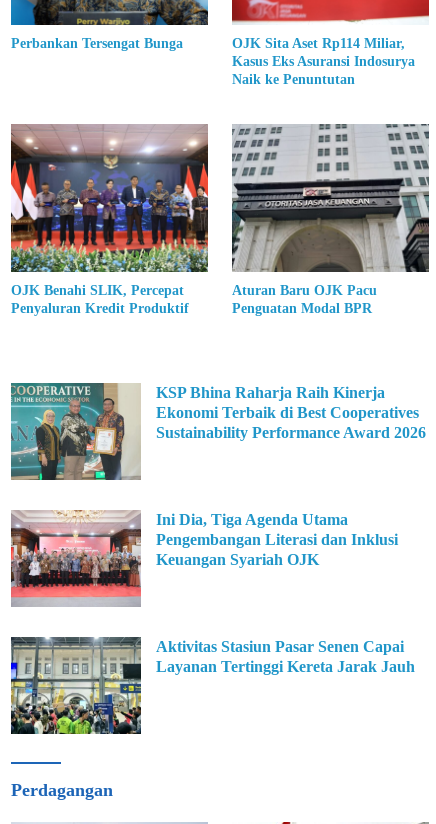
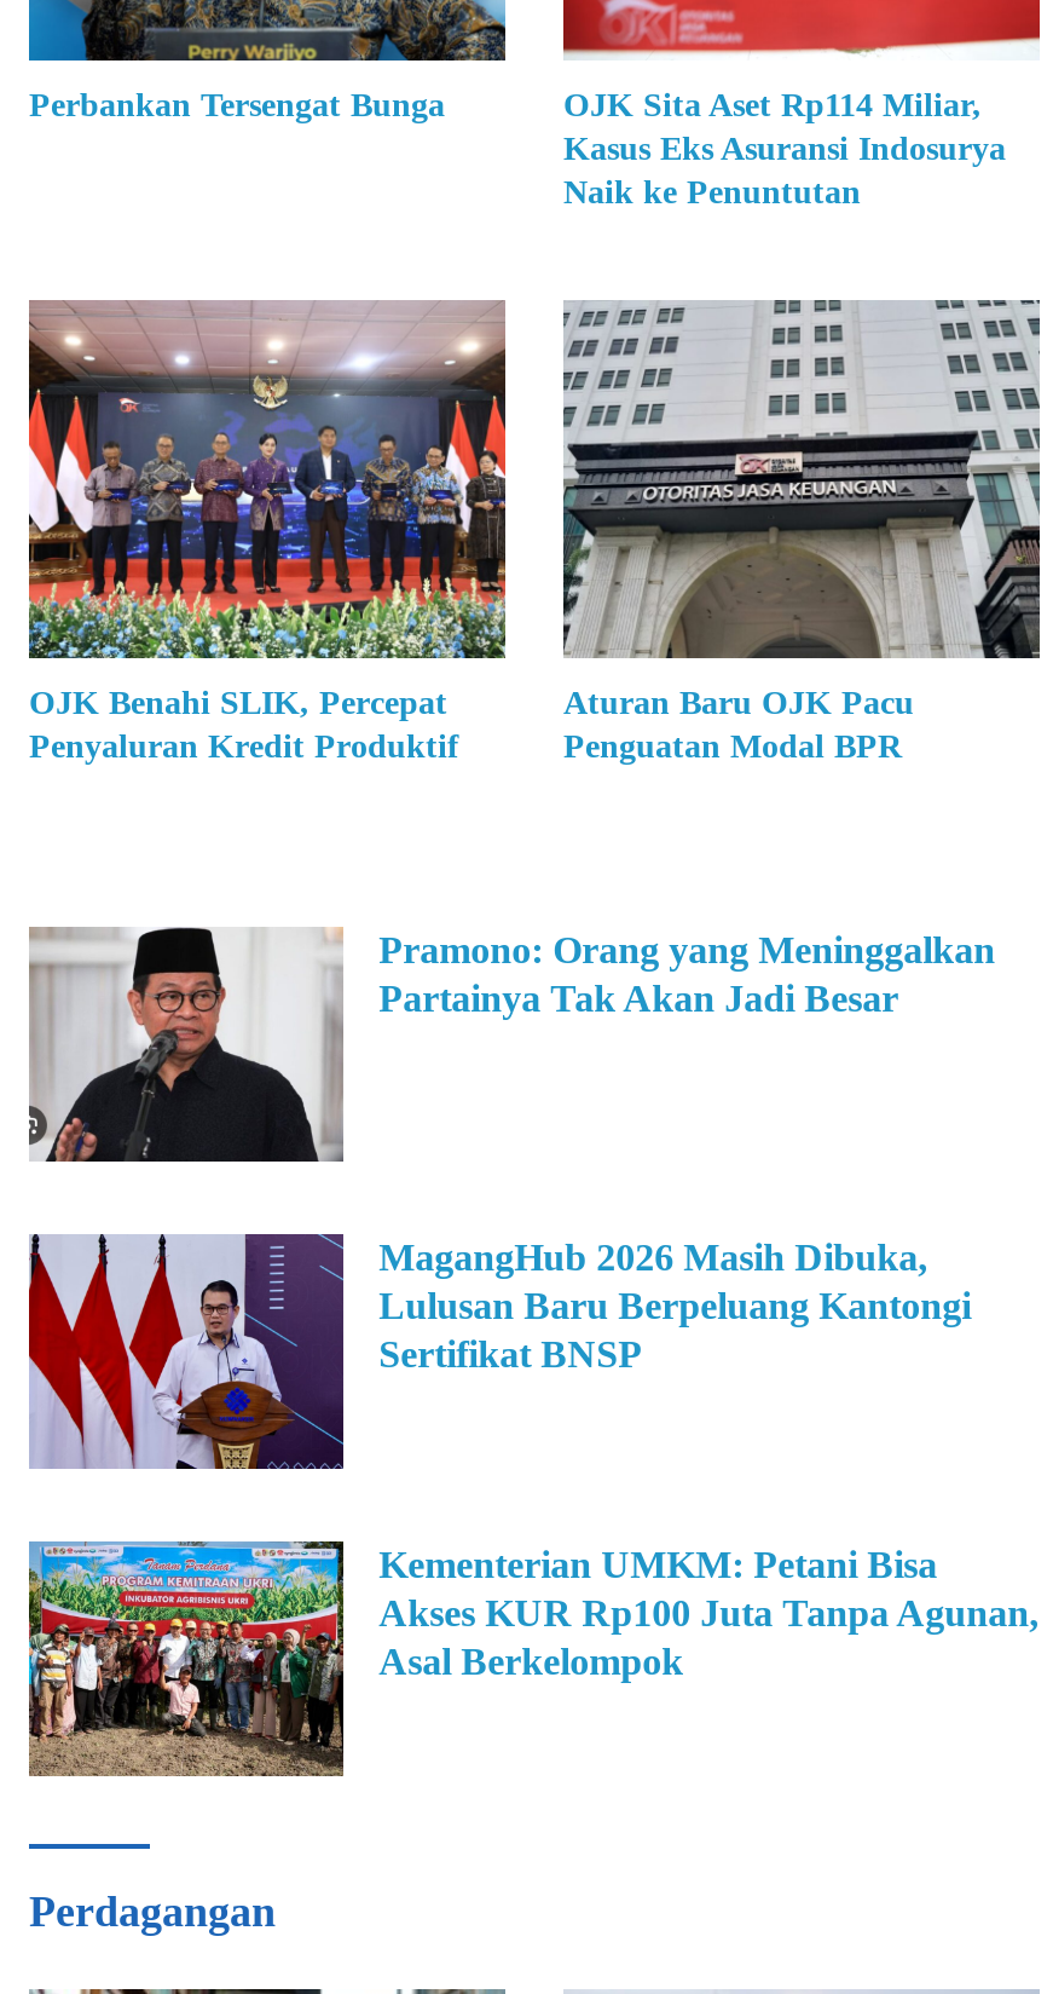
[10,382,426,481] [image] | KSP Bhina Raharja Raih Kinerja | Ekonomi Terbaik di Best Cooperatives | Sustainability Performance Award 2026 -> [29,927,995,1164] [image] | Pramono: Orang yang Meninggalkan | Partainya Tak Akan Jadi Besar
[10,510,398,607] [image] | Ini Dia, Tiga Agenda Utama | Pengembangan Literasi dan Inklusi | Keuangan Syariah OJK -> [27,1234,971,1471] [image] | MagangHub 2026 Masih Dibuka, | Lulusan Baru Berpeluang Kantongi | Sertifikat BNSP
[10,636,415,735] [image] | Aktivitas Stasiun Pasar Senen Capai | Layanan Tertinggi Kereta Jarak Jauh -> [27,1539,1039,1779] [image] | Kementerian UMKM: Petani Bisa | Akses KUR Rp100 Juta Tanpa Agunan, | Asal Berkelompok

